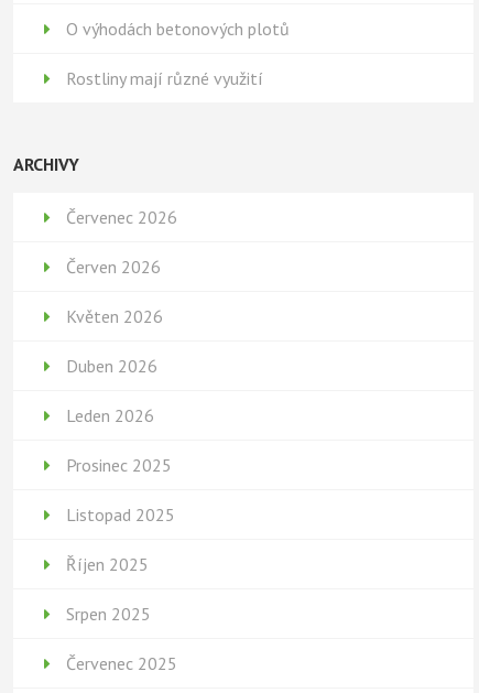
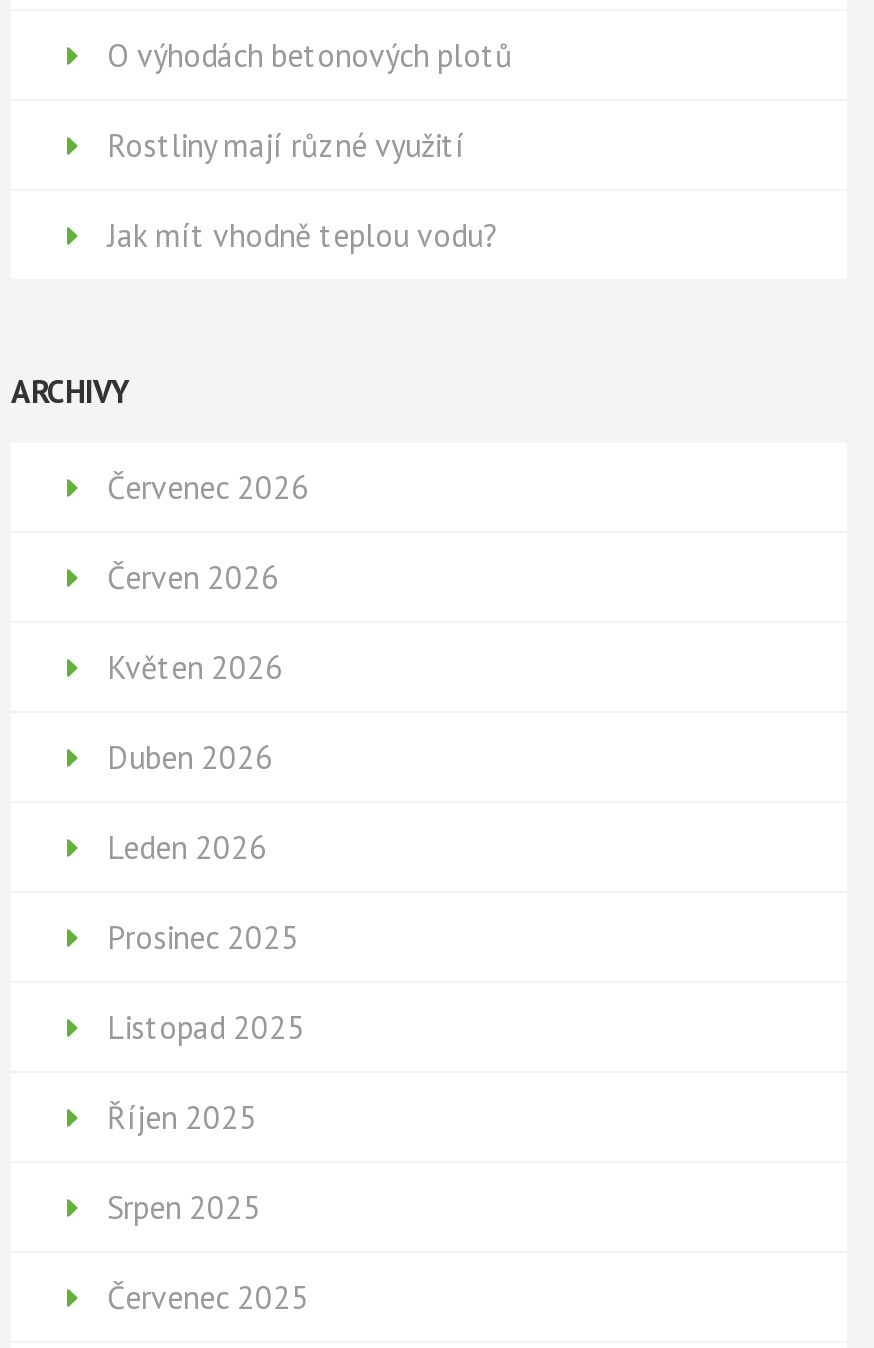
none -> [107,216,497,256] Jak mít vhodně teplou vodu?

